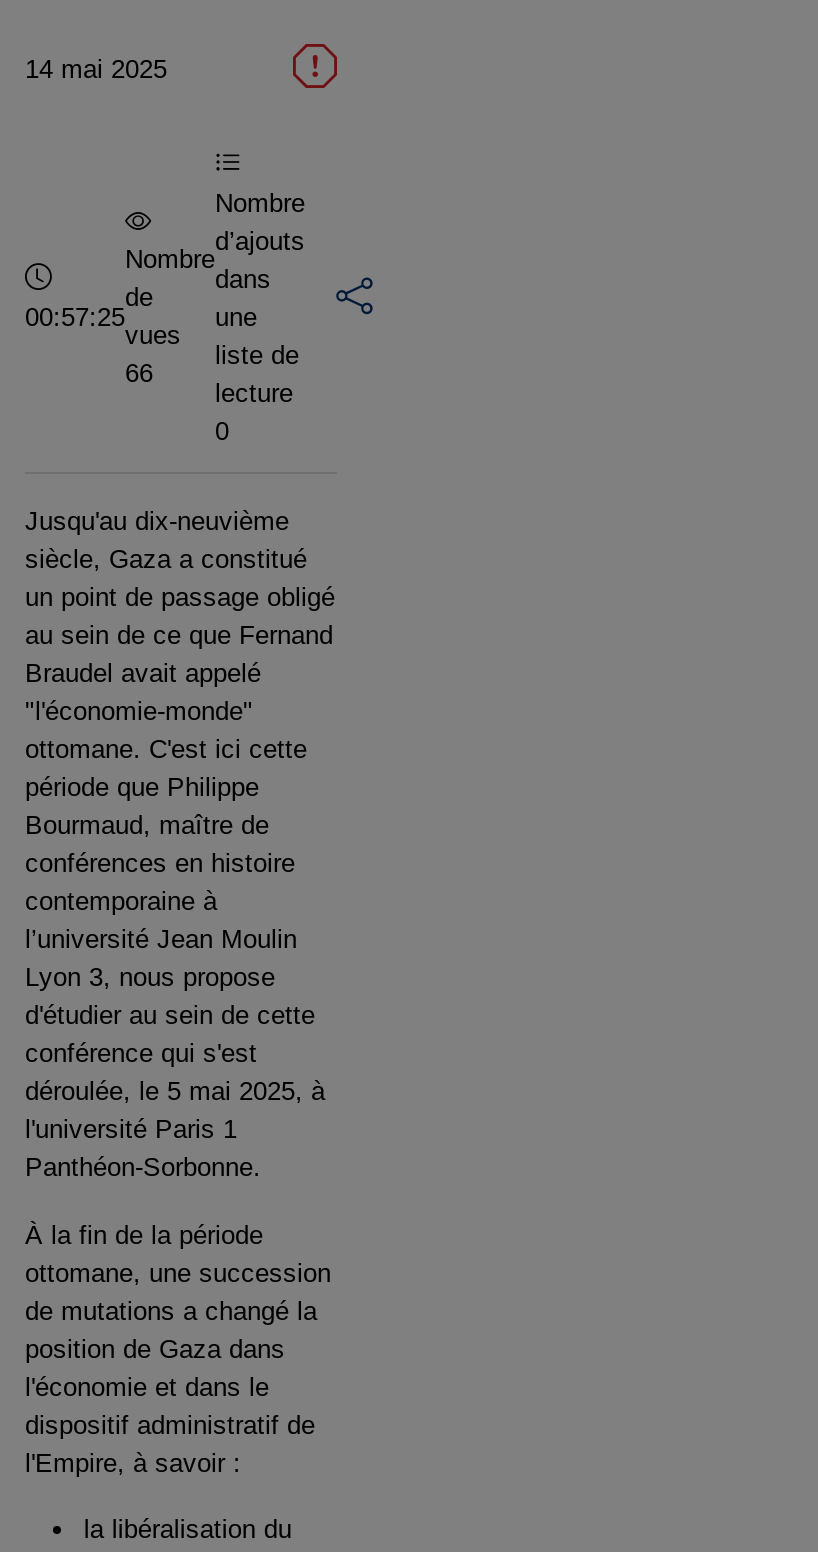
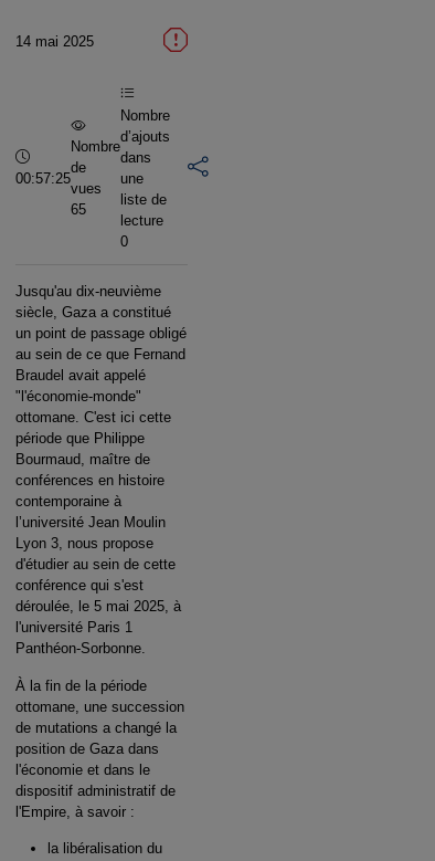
[125,358,153,388] 66 -> [71,201,86,218] 65

